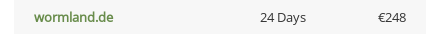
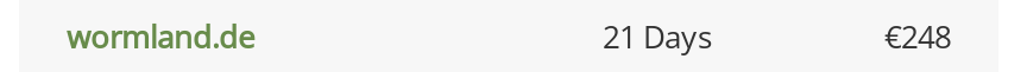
[259,8,305,26] 24 Days -> [603,15,712,58] 21 Days

